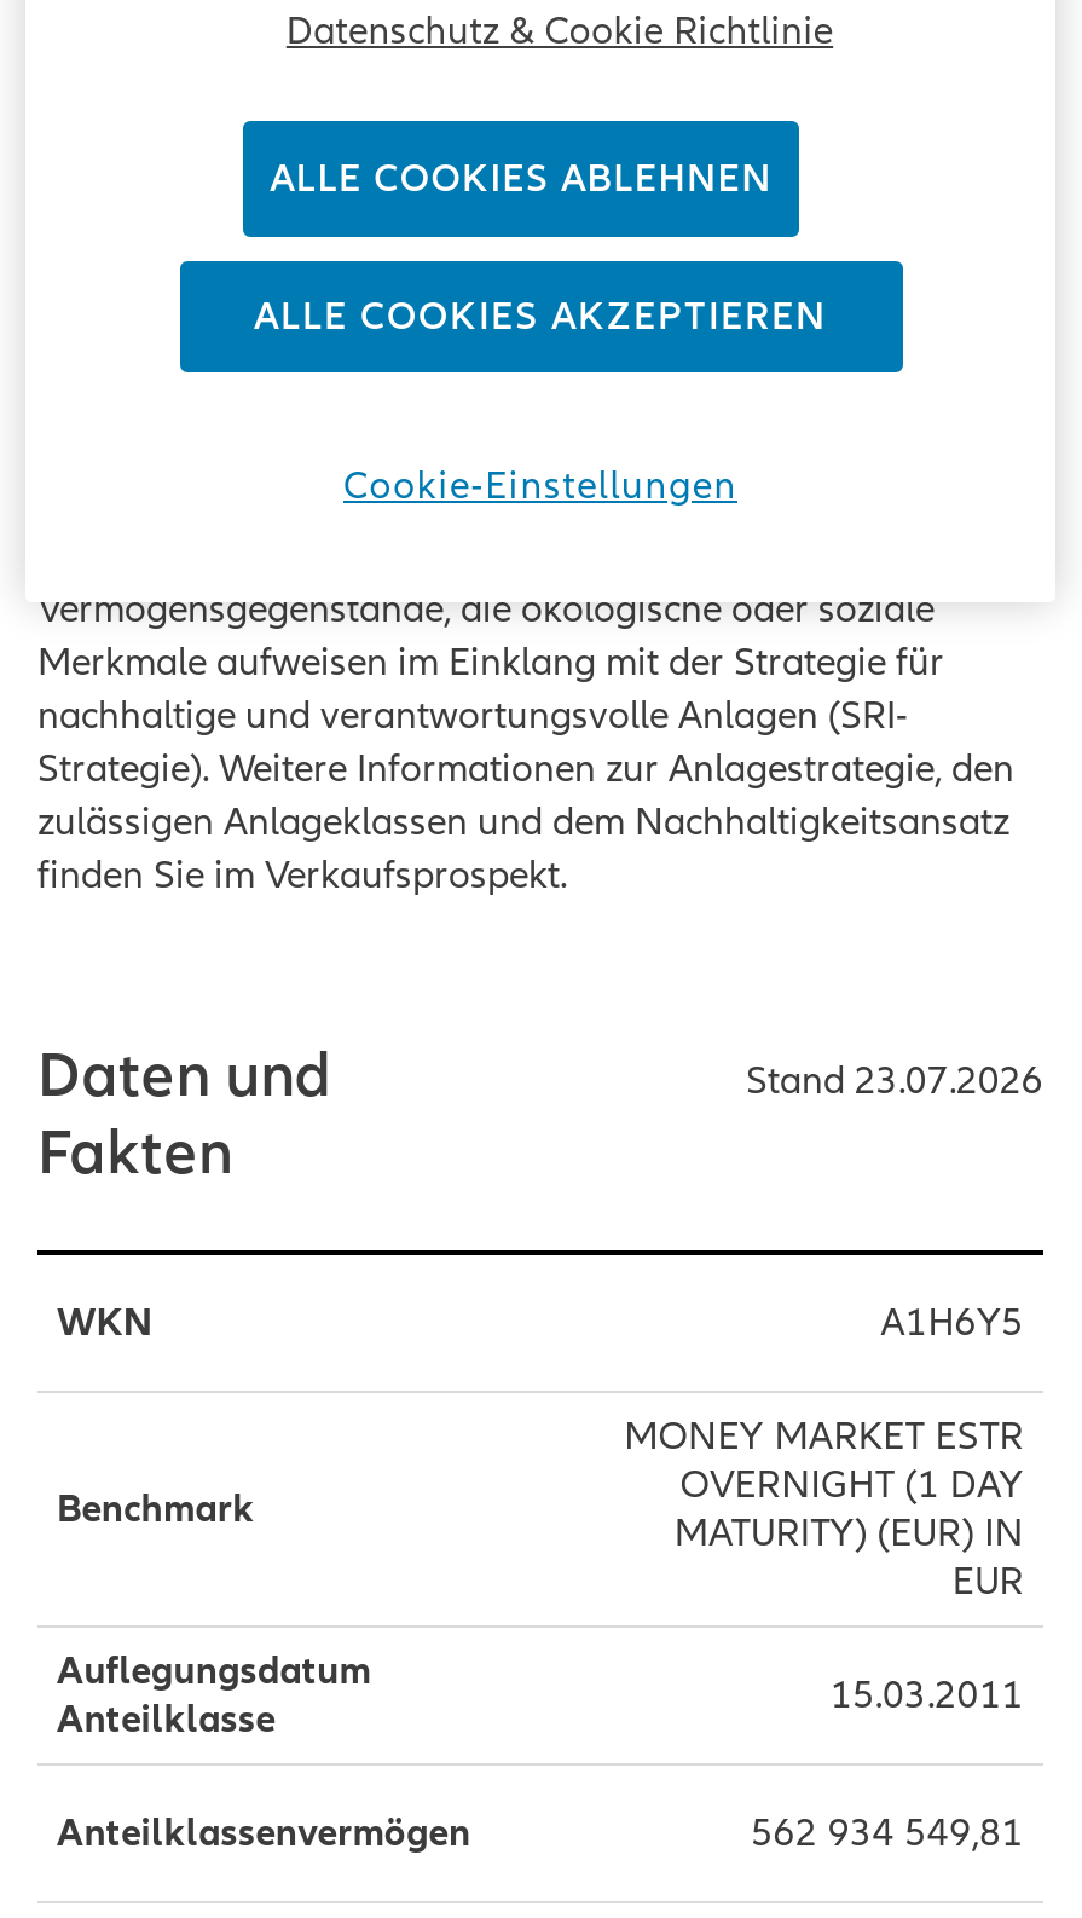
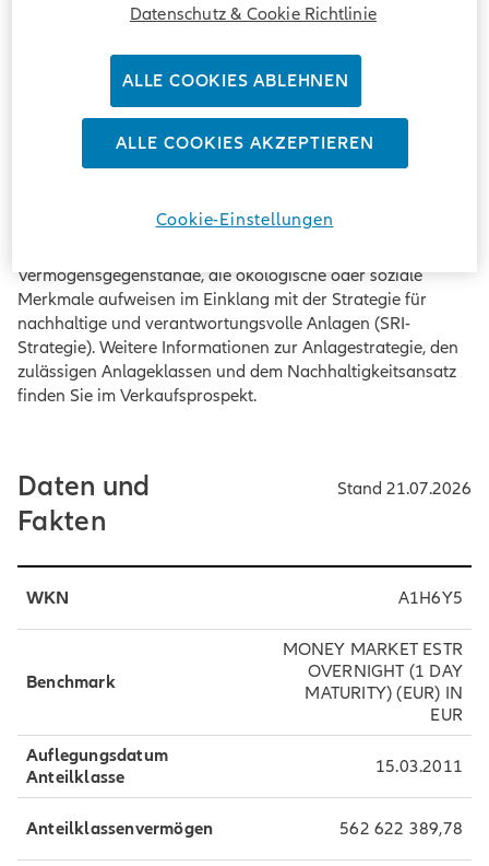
[746,1057,1043,1106] Stand 23.07.2026 -> [337,478,472,500] Stand 21.07.2026
[751,1810,1024,1858] 562 934 549,81 -> [340,818,463,840] 562 622 389,78

